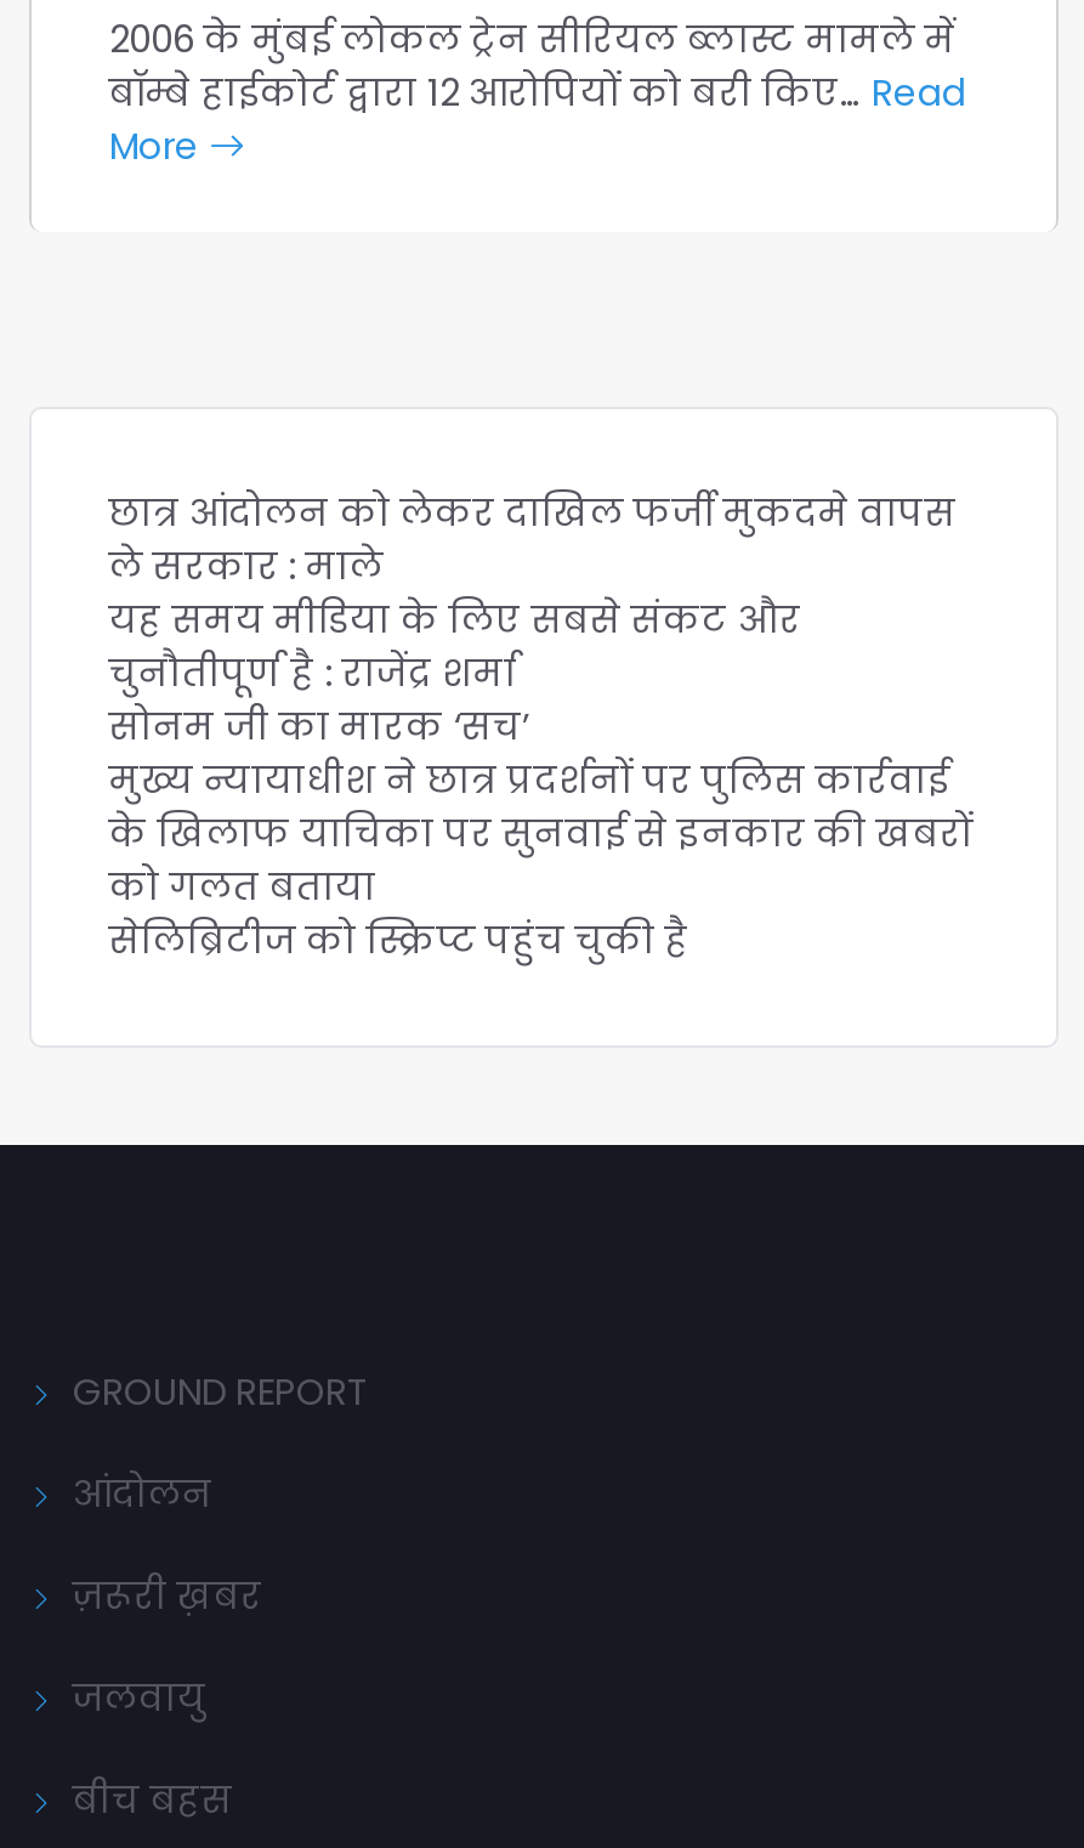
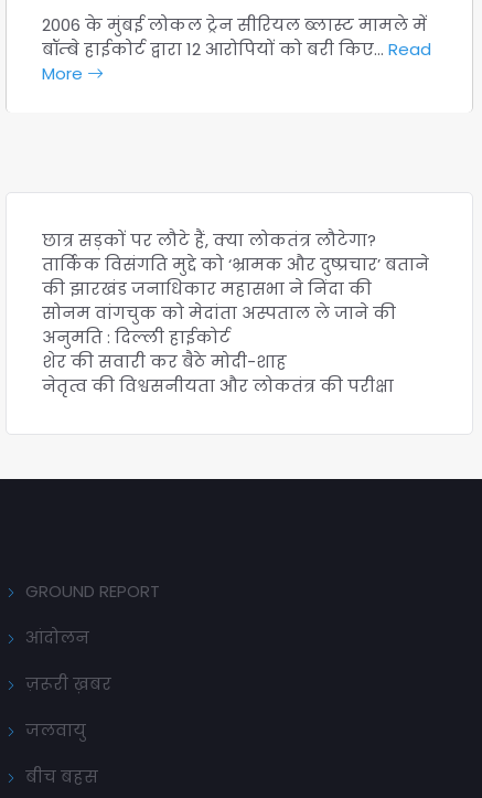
[109,487,974,965] छात्र आंदोलन को लेकर दाखिल फर्जी मुकदमे वापस | ले सरकार : माले | यह समय मीडिया के लिए सबसे संकट और | चुनौतीपूर्ण है : राजेंद्र शर्मा | सोनम जी का मारक ‘सच’ | मुख्य न्यायाधीश ने छात्र प्रदर्शनों पर पुलिस कार्रवाई | के खिलाफ याचिका पर सुनवाई से इनकार की खबरों | को गलत बताया | सेलिब्रिटीज को स्क्रिप्ट पहुंच चुकी है -> [42,228,429,397] छात्र सड़कों पर लौटे हैं, क्या लोकतंत्र लौटेगा? | तार्किक विसंगति मुद्दे को ‘भ्रामक और दुष्प्रचार’ बताने | की झारखंड जनाधिकार महासभा ने निंदा की | सोनम वांगचुक को मेदांता अस्पताल ले जाने की | अनुमति : दिल्ली हाईकोर्ट | शेर की सवारी कर बैठे मोदी-शाह | नेतृत्व की विश्वसनीयता और लोकतंत्र की परीक्षा

